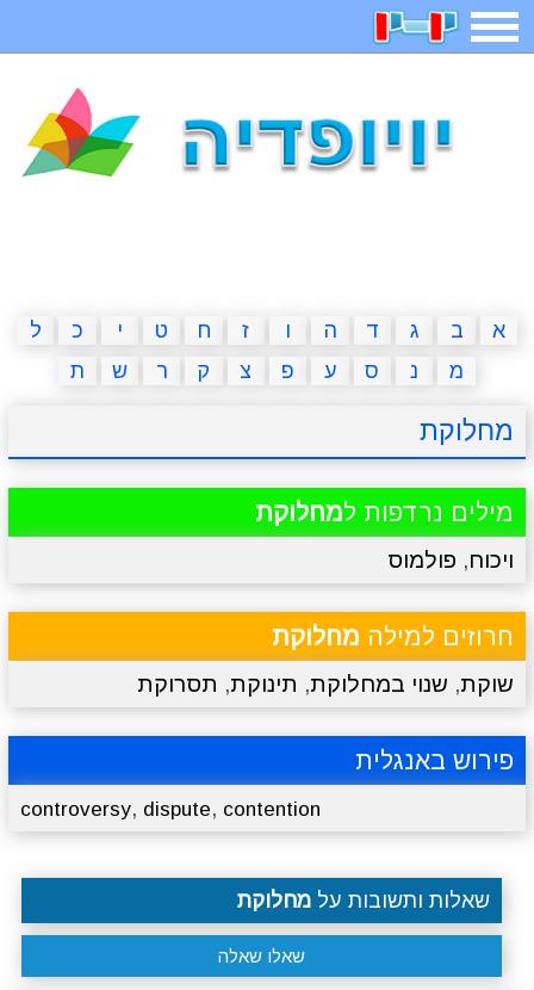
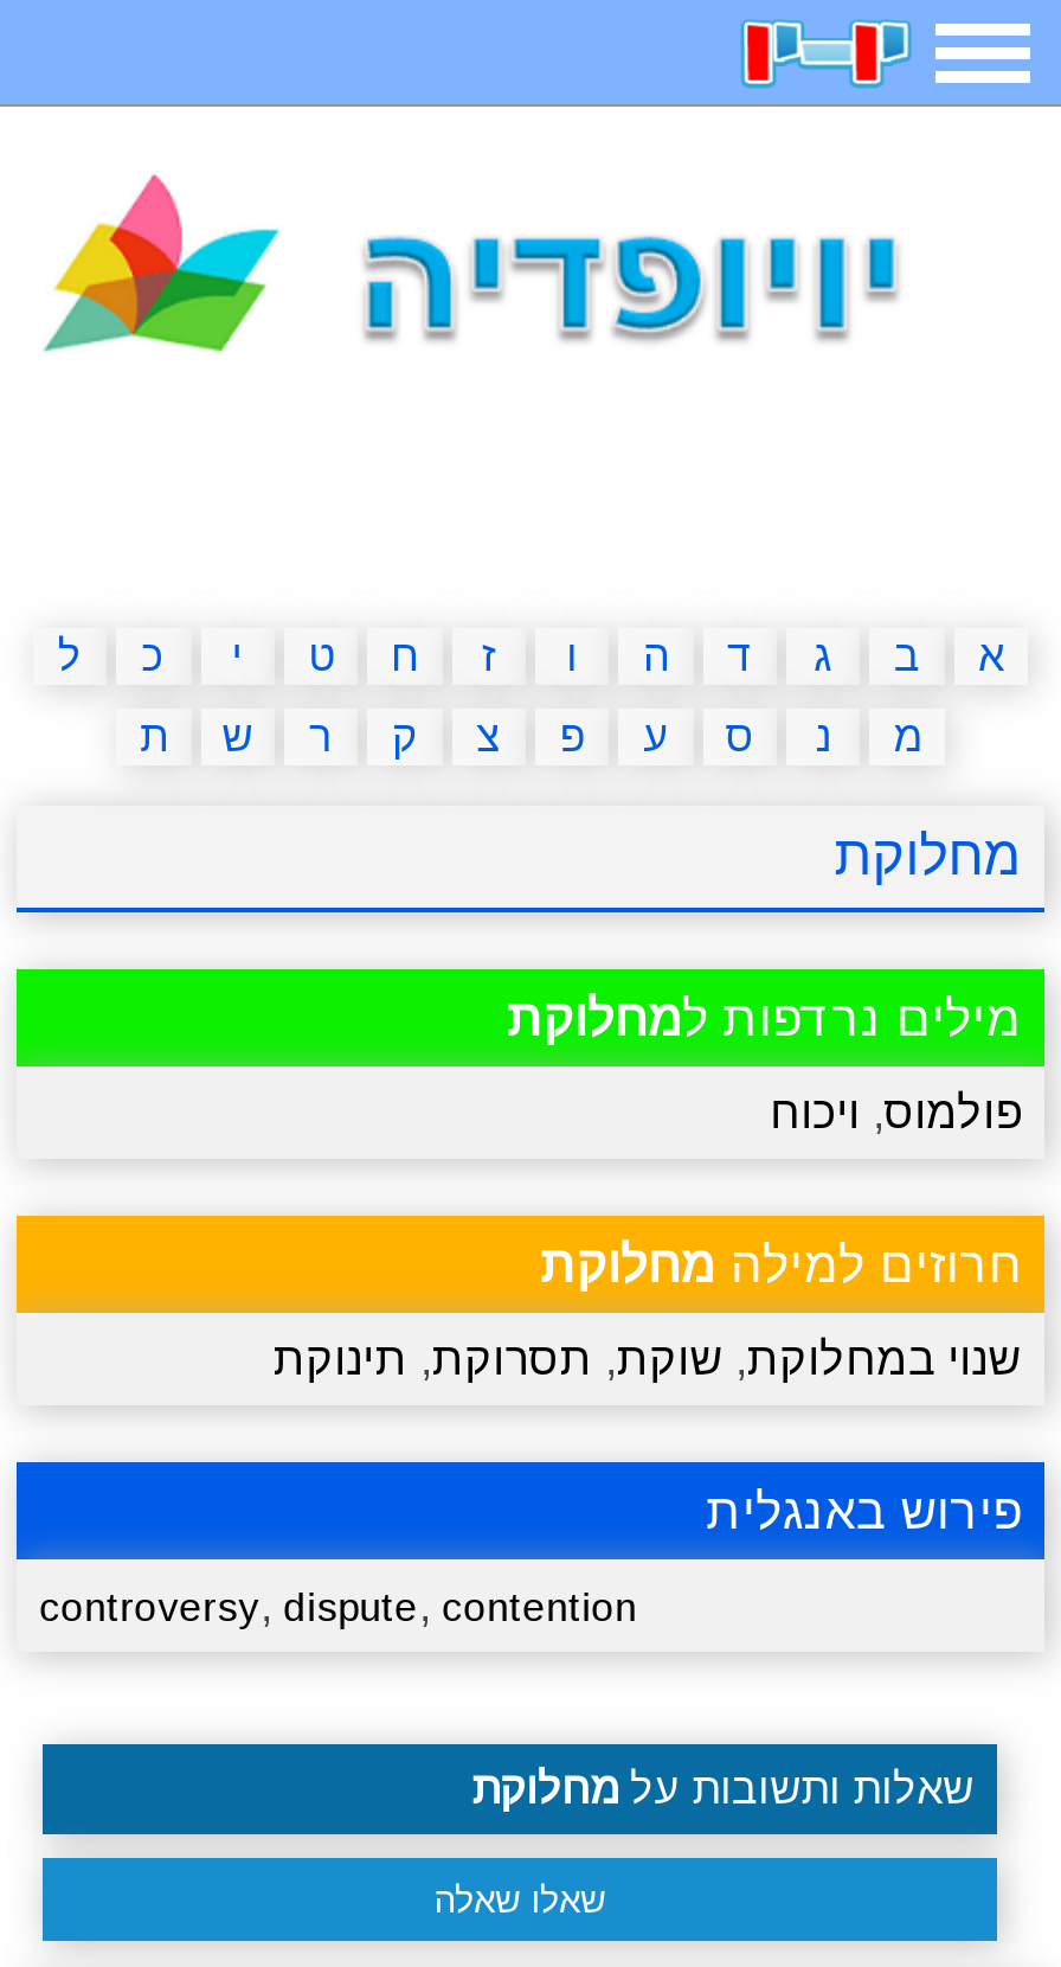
[388,547,514,572] ויכוח, פולמוס -> [770,1087,1021,1136] פולמוס, ויכוח
[137,671,514,696] שוקת, שנוי במחלוקת, תינוקת, תסרוקת -> [273,1333,1021,1383] שנוי במחלוקת, שוקת, תסרוקת, תינוקת

